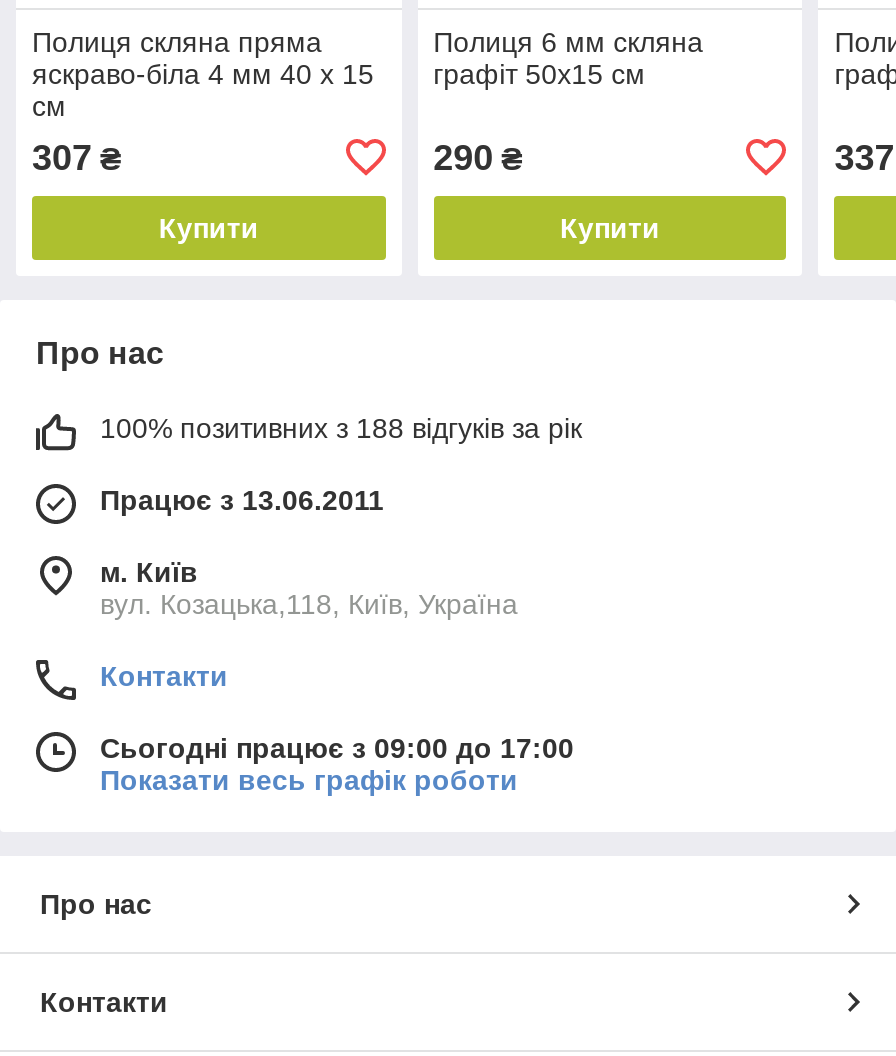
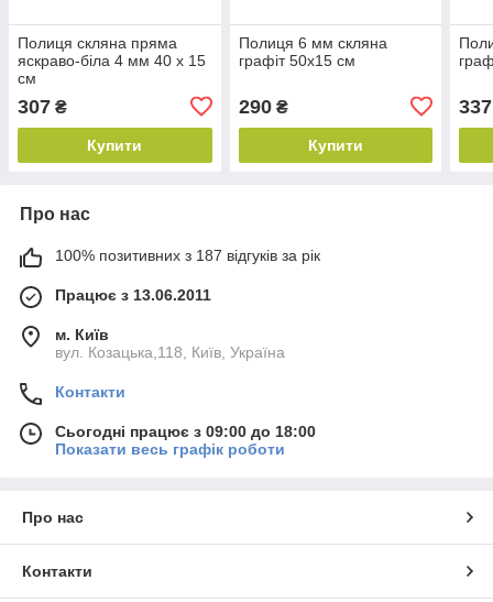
[100,412,582,444] 100% позитивних з 188 відгуків за рік -> [55,246,320,264] 100% позитивних з 187 відгуків за рік
[100,732,574,764] Сьогодні працює з 09:00 до 17:00 -> [55,422,316,440] Сьогодні працює з 09:00 до 18:00

